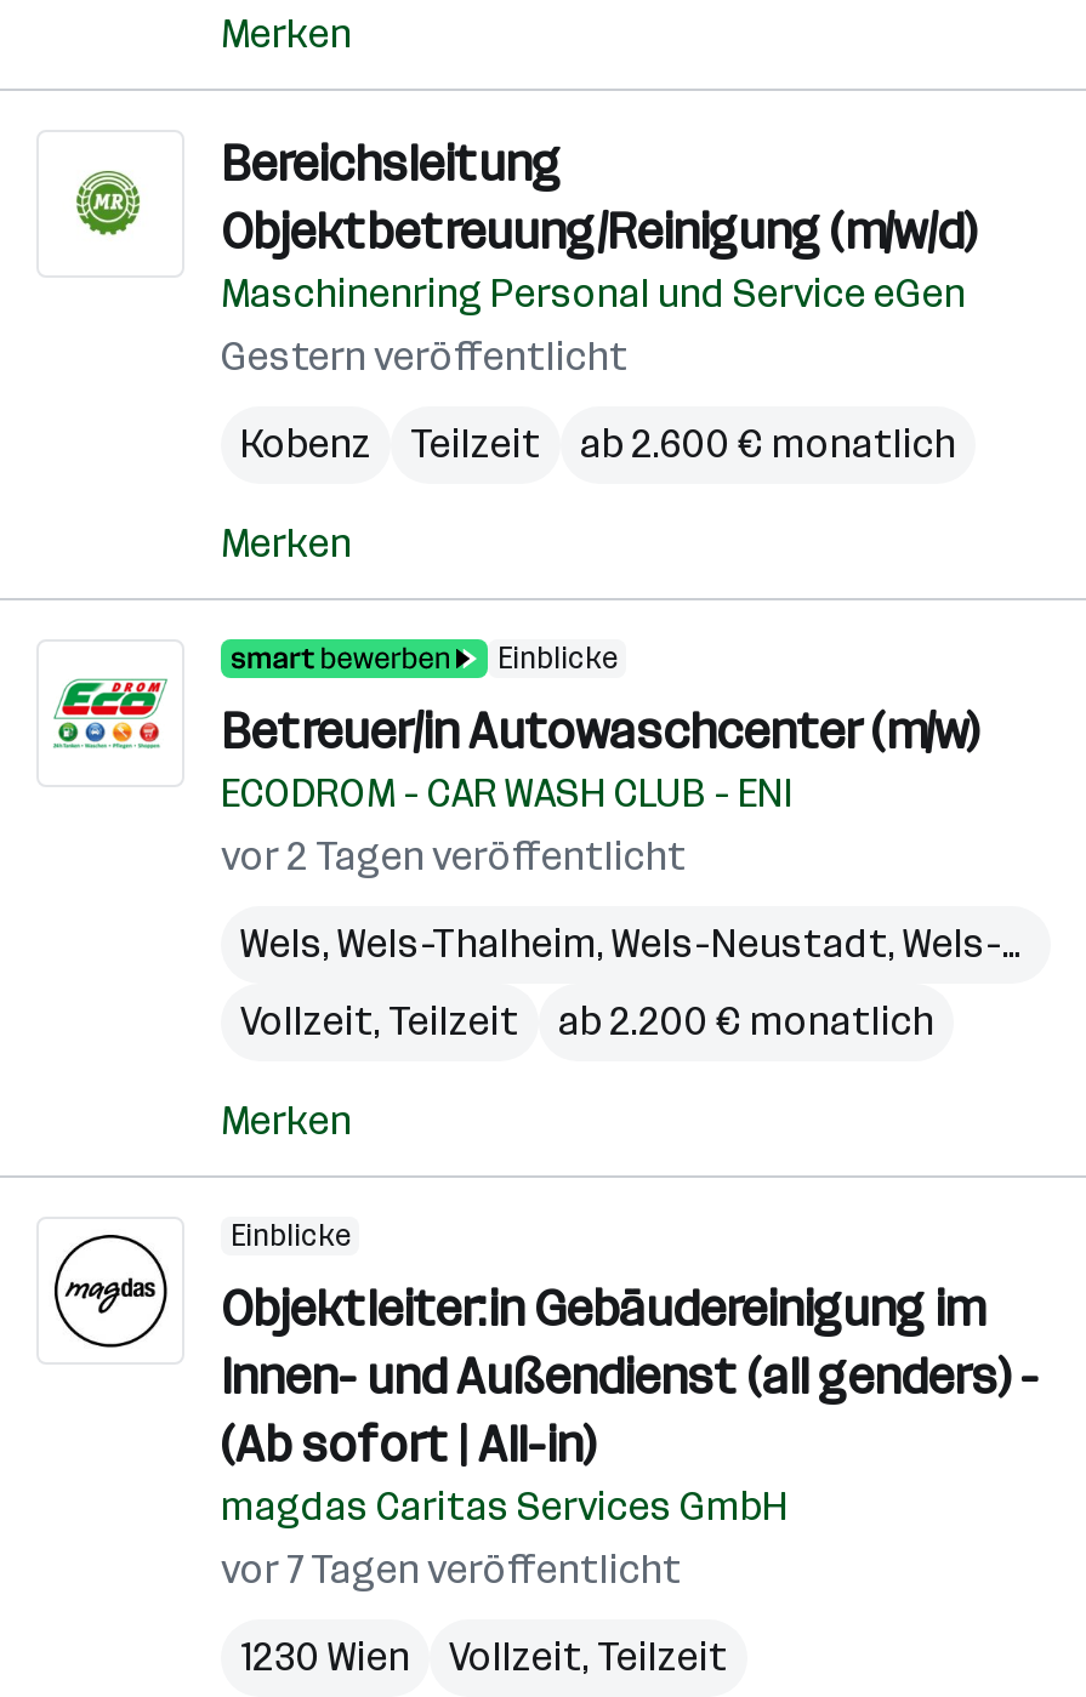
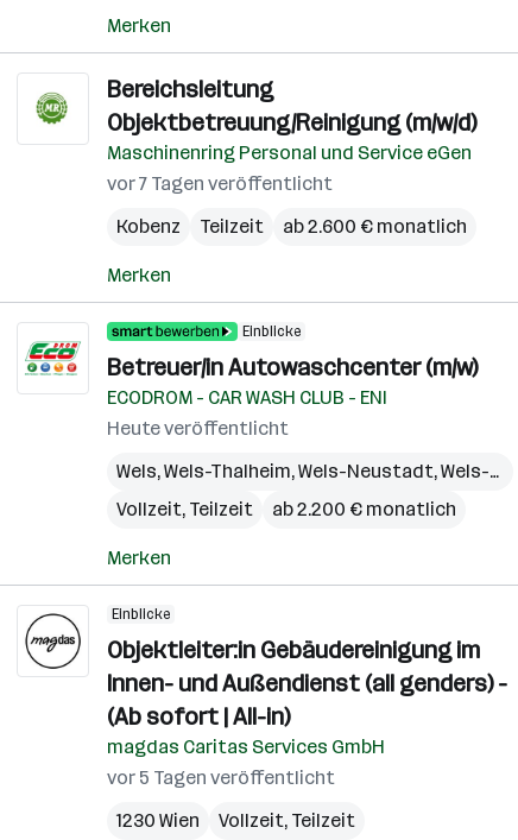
[221,334,629,380] Gestern veröffentlicht -> none
[221,833,687,879] vor 2 Tagen veröffentlicht -> [107,417,289,440] Heute veröffentlicht
none -> [107,766,335,789] vor 5 Tagen veröffentlicht
moved [221,1547,682,1593] -> [107,172,333,195]: vor 7 Tagen veröffentlicht

